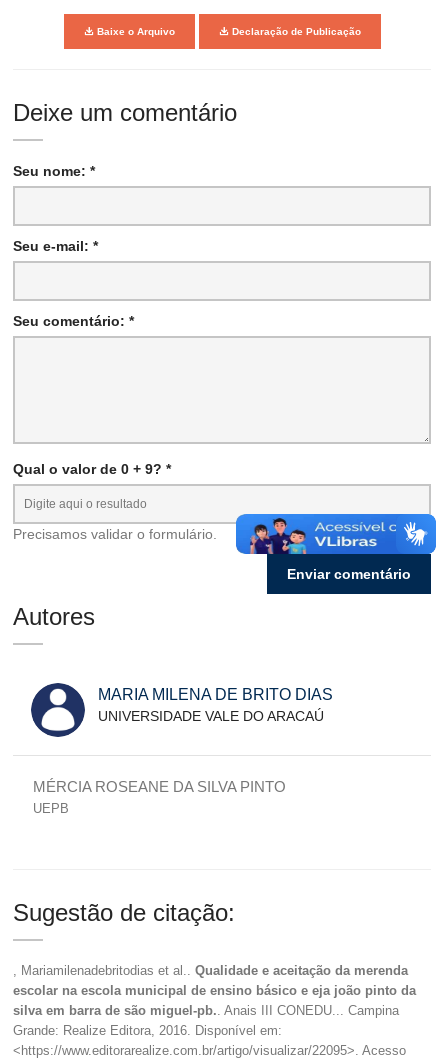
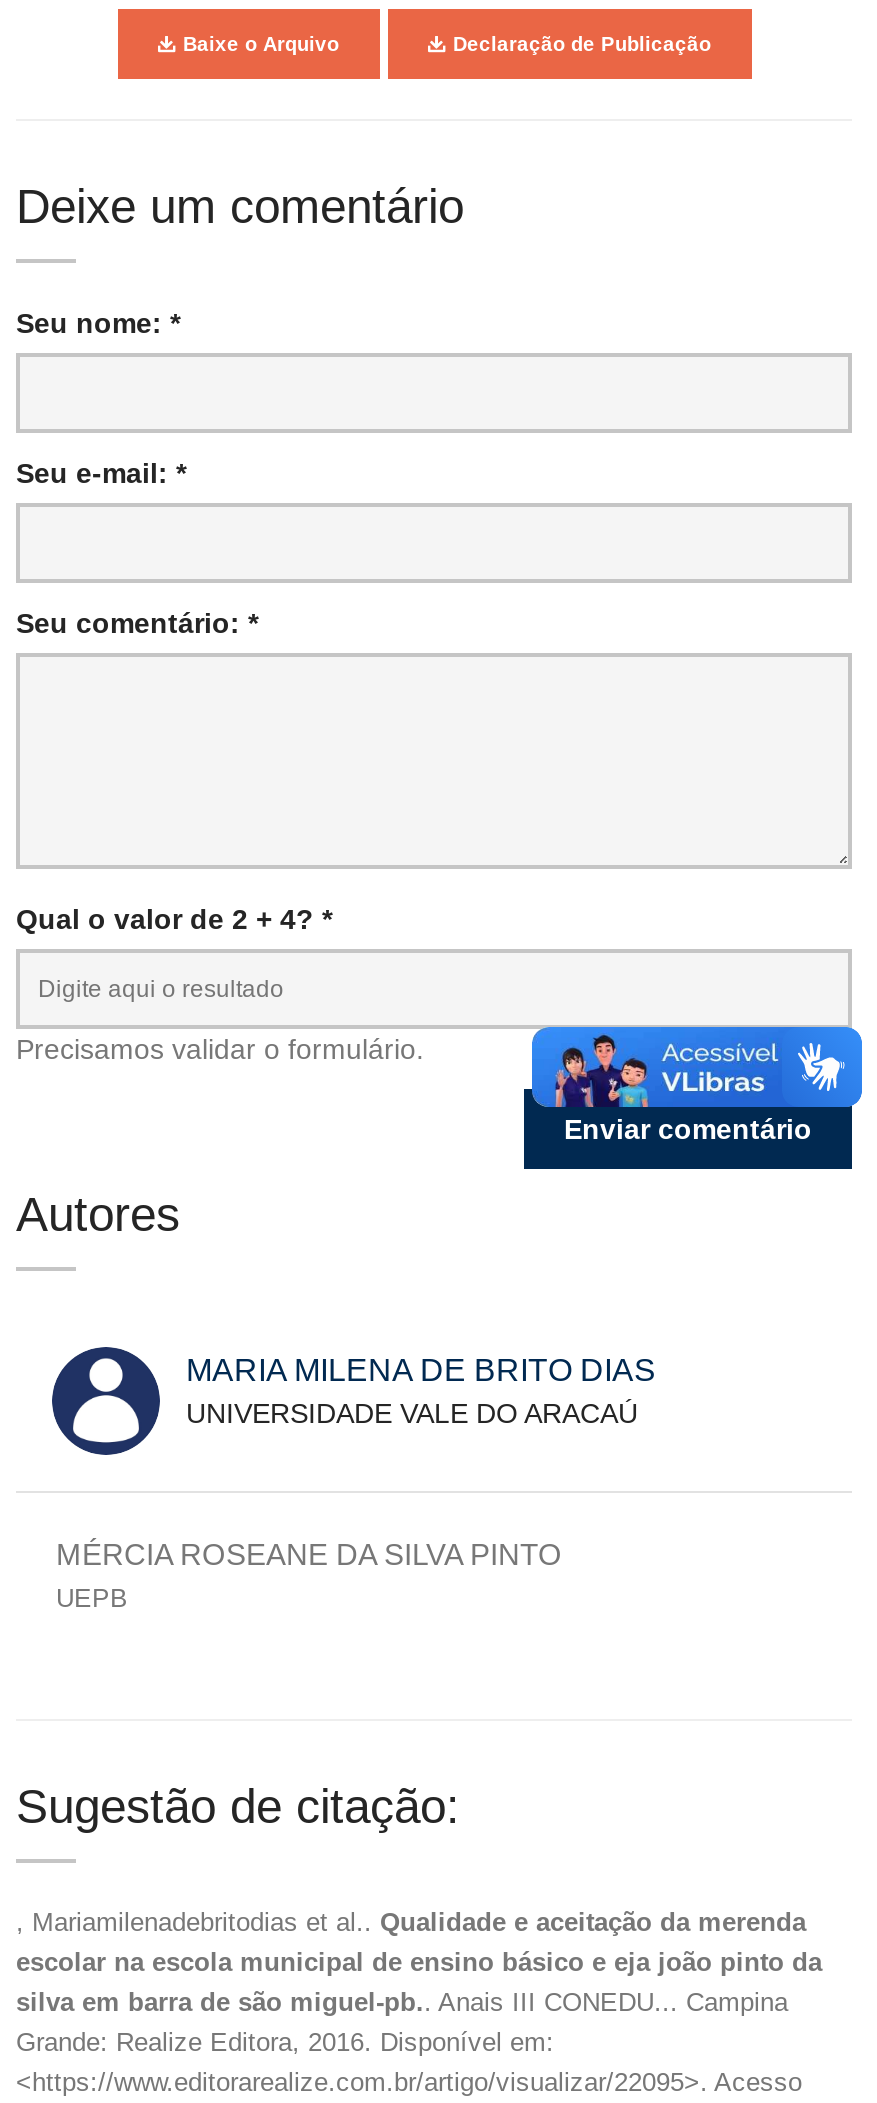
[13,461,171,477] Qual o valor de 0 + 9? * -> [16,903,332,935] Qual o valor de 2 + 4? *
[235,513,437,563] [image] -> [462,1009,864,1109] [image]

